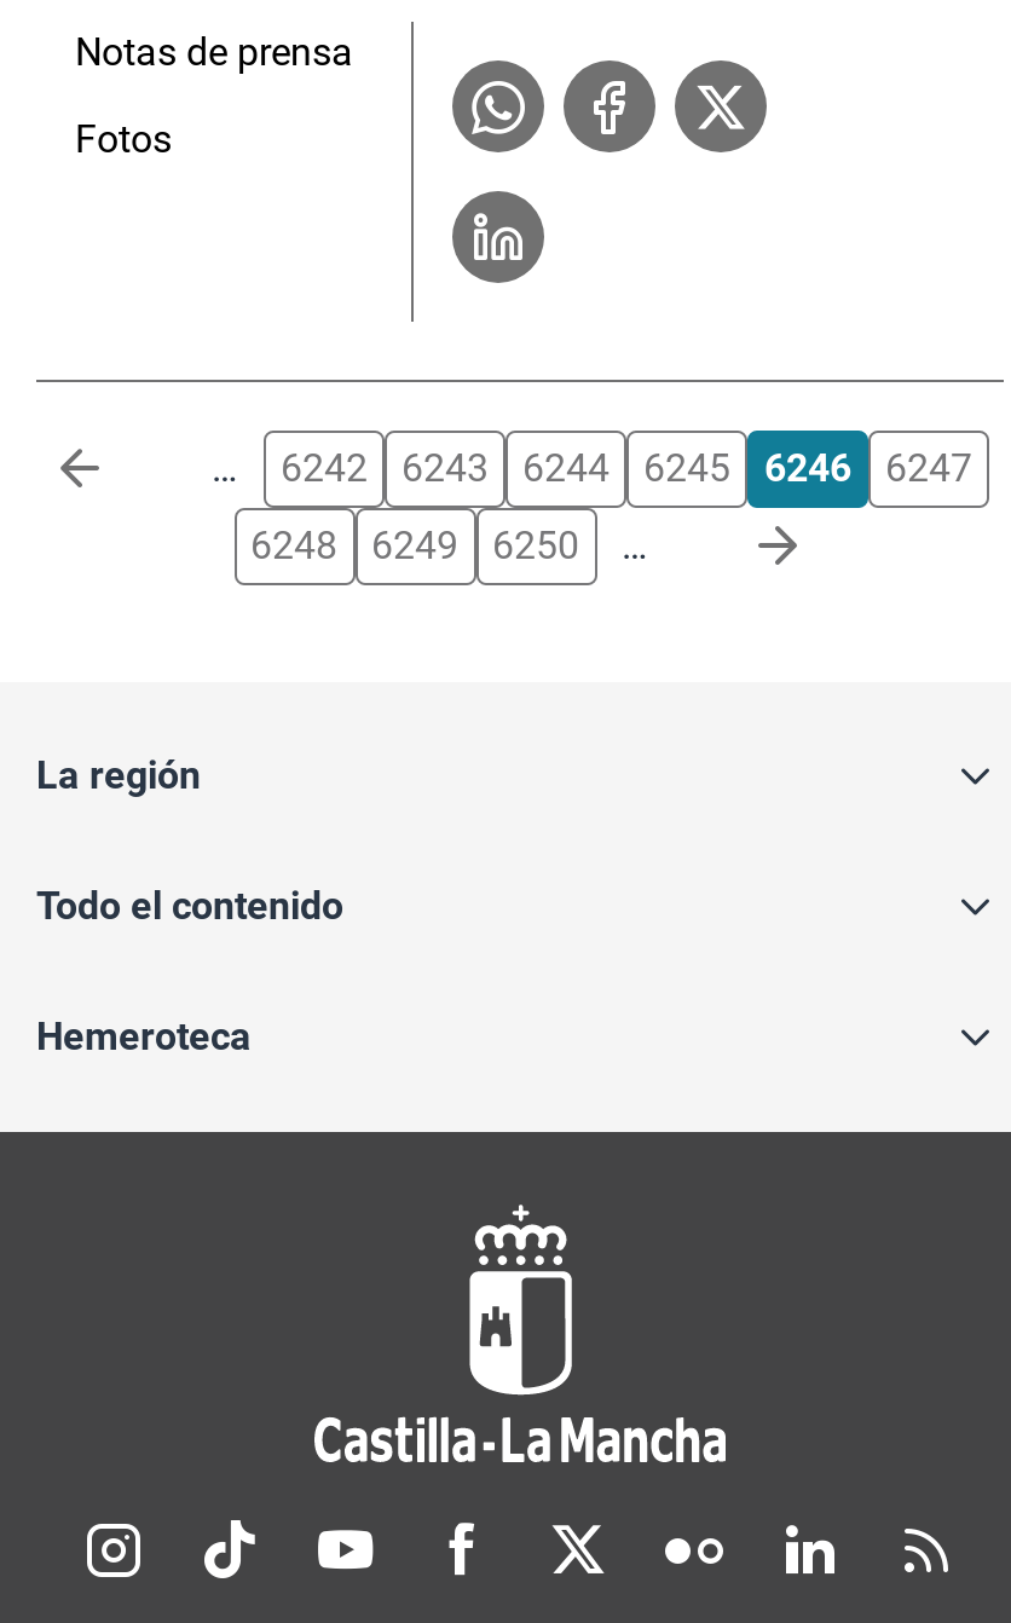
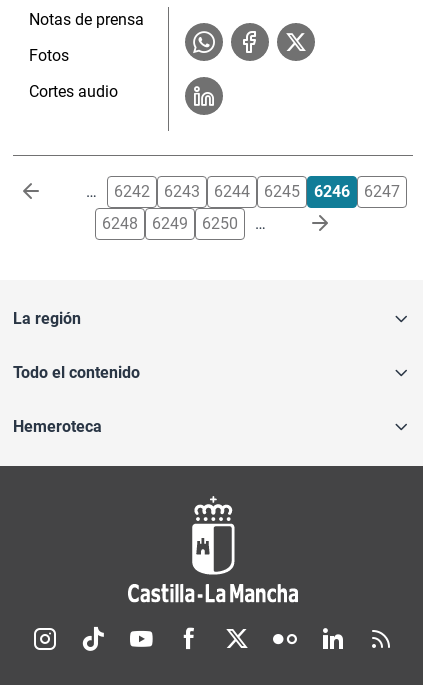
none -> [29,82,118,101] Cortes audio

